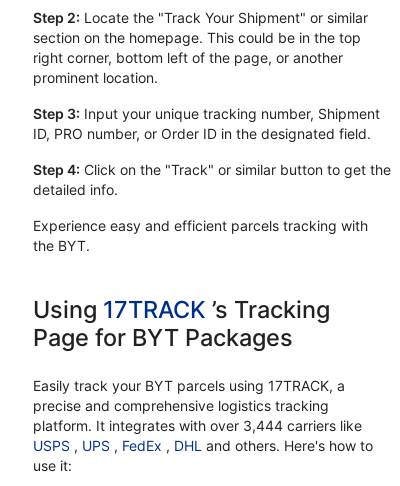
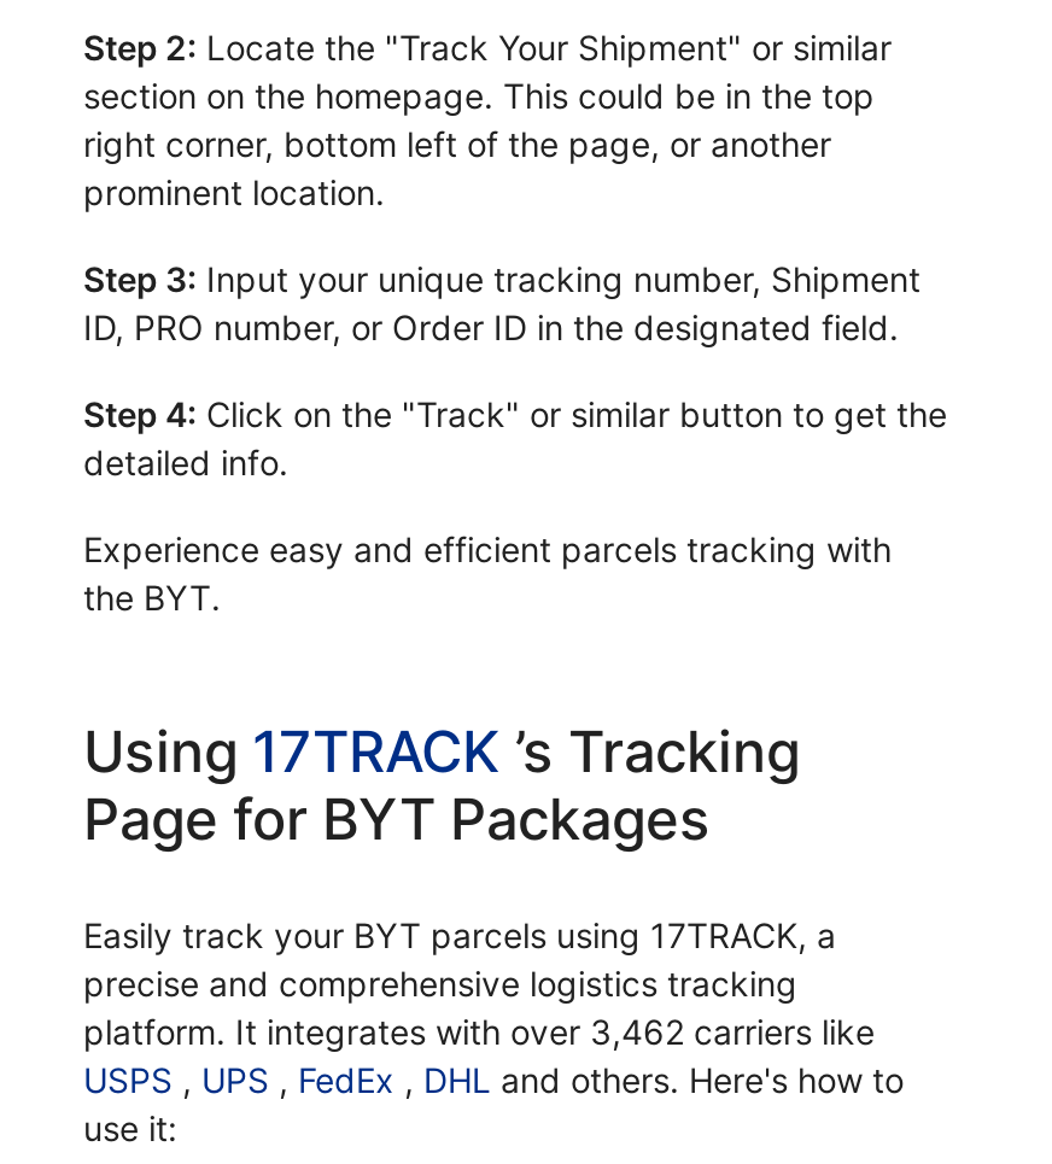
[33,417,362,434] platform. It integrates with over 3,444 carriers like -> [83,1011,875,1052] platform. It integrates with over 3,462 carriers like

